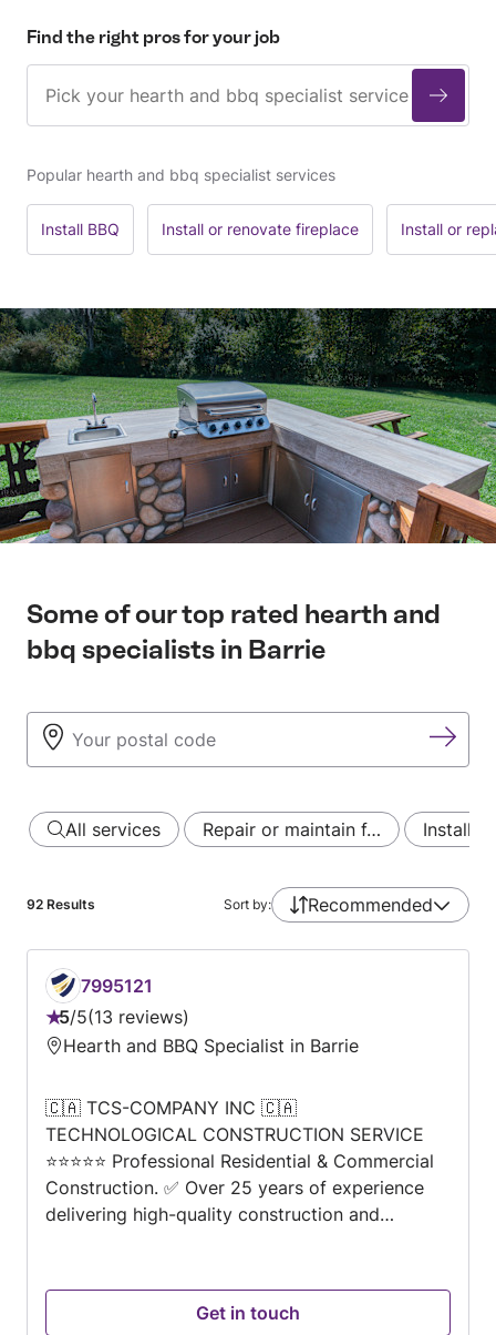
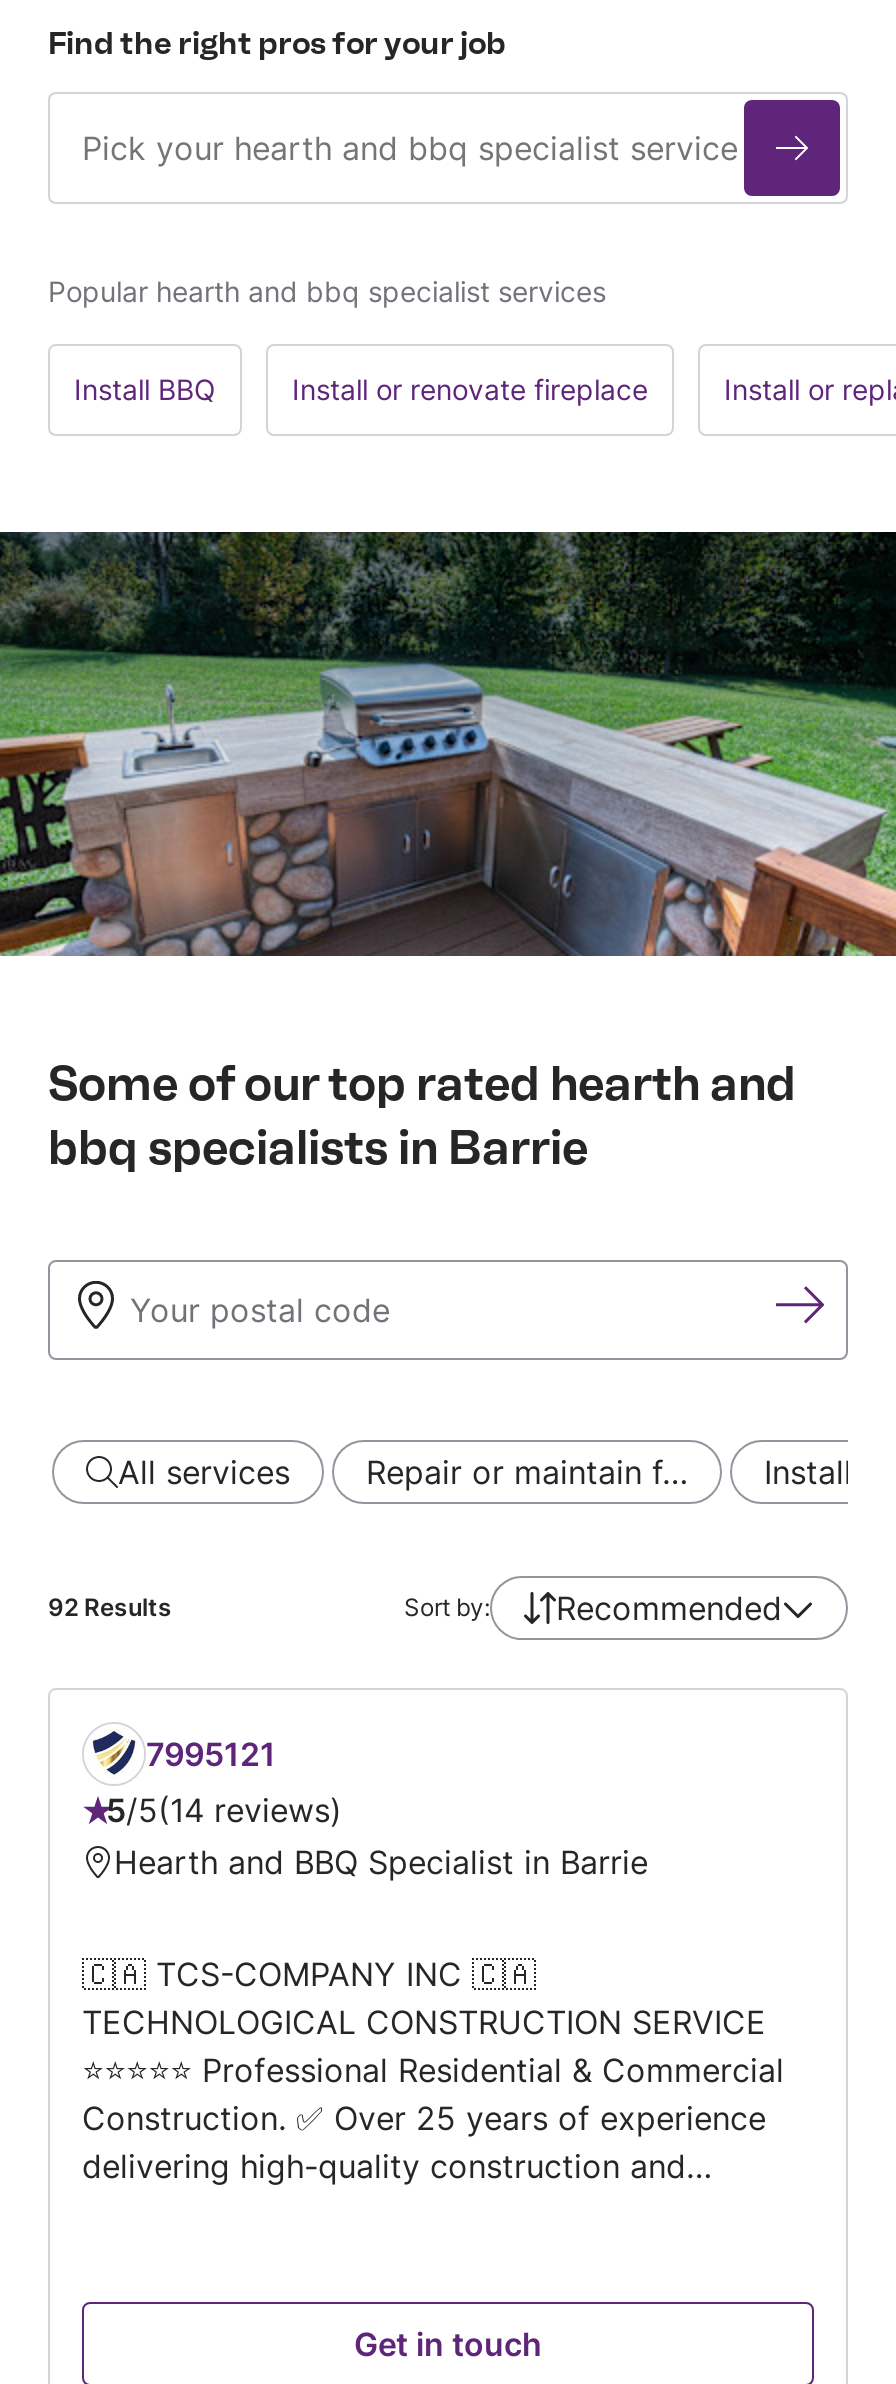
[59,1006,183,1028] 5/5 13 reviews -> [106,1790,330,1830] 5/5 14 reviews

